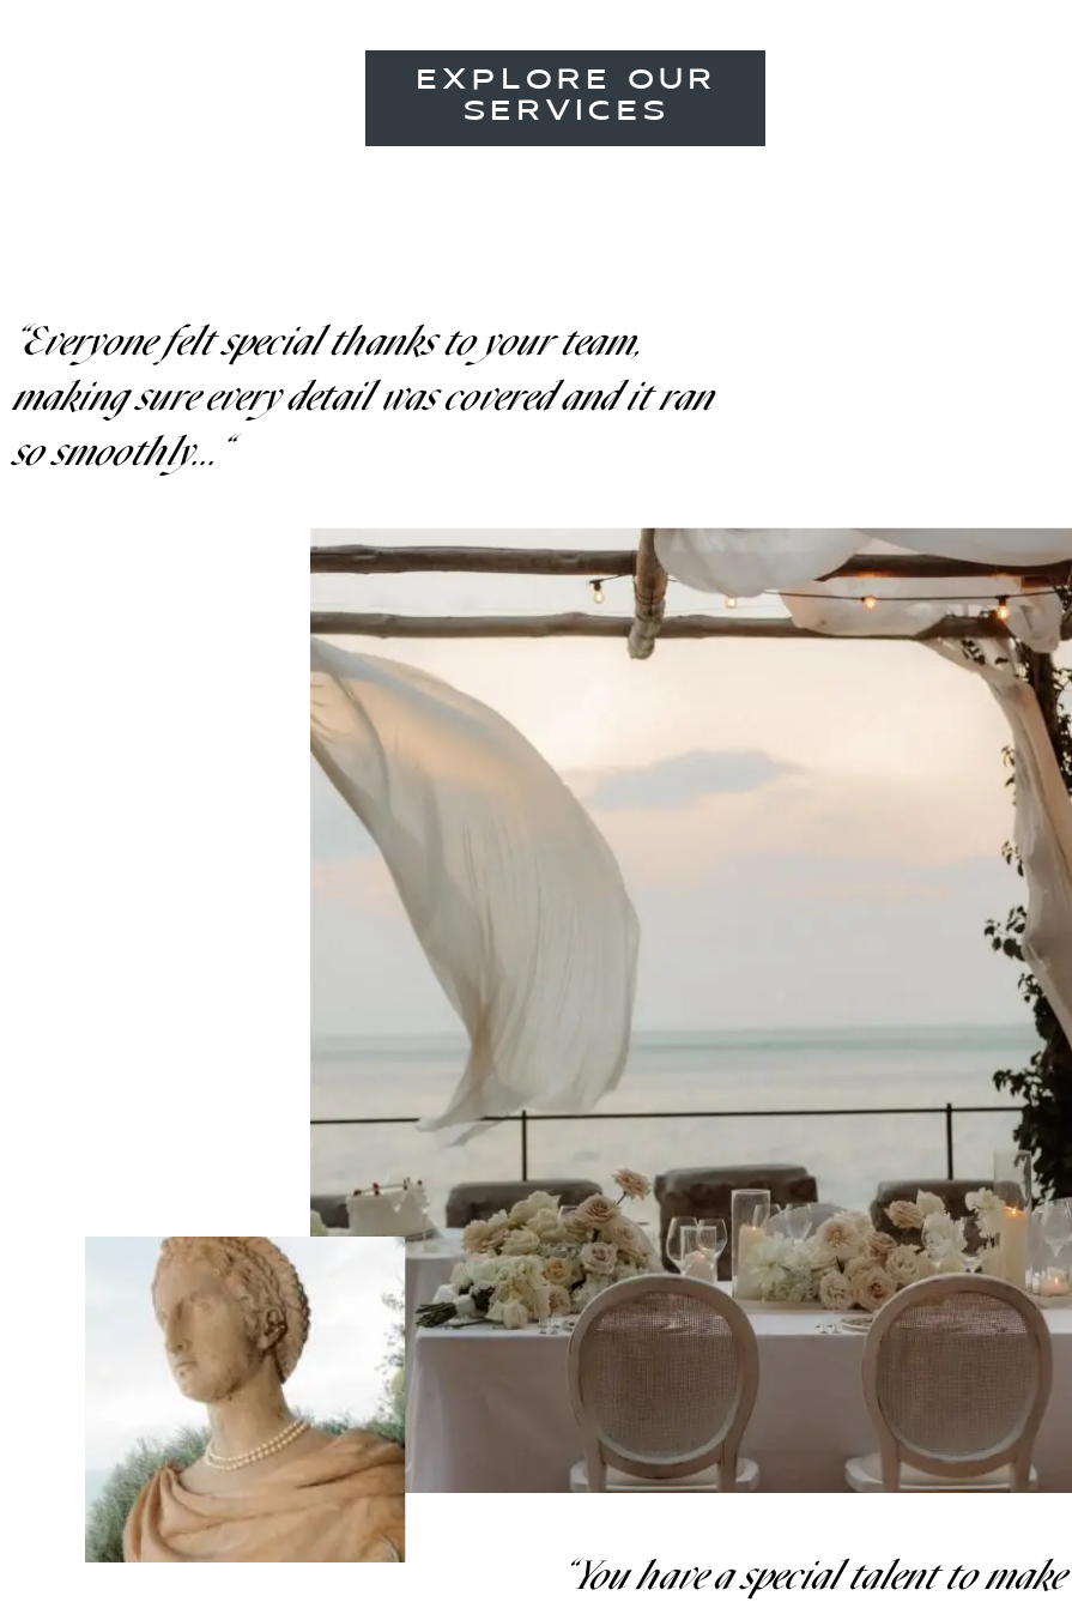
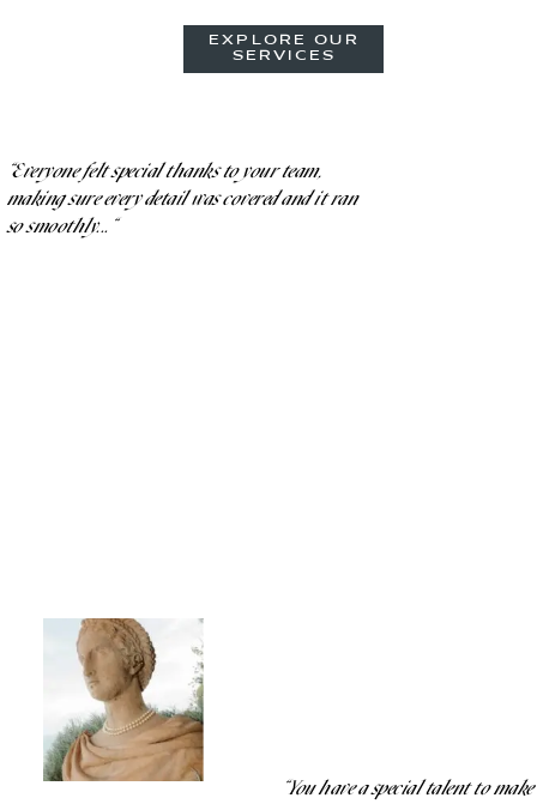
[308,525,1065,1495] [image] -> none

